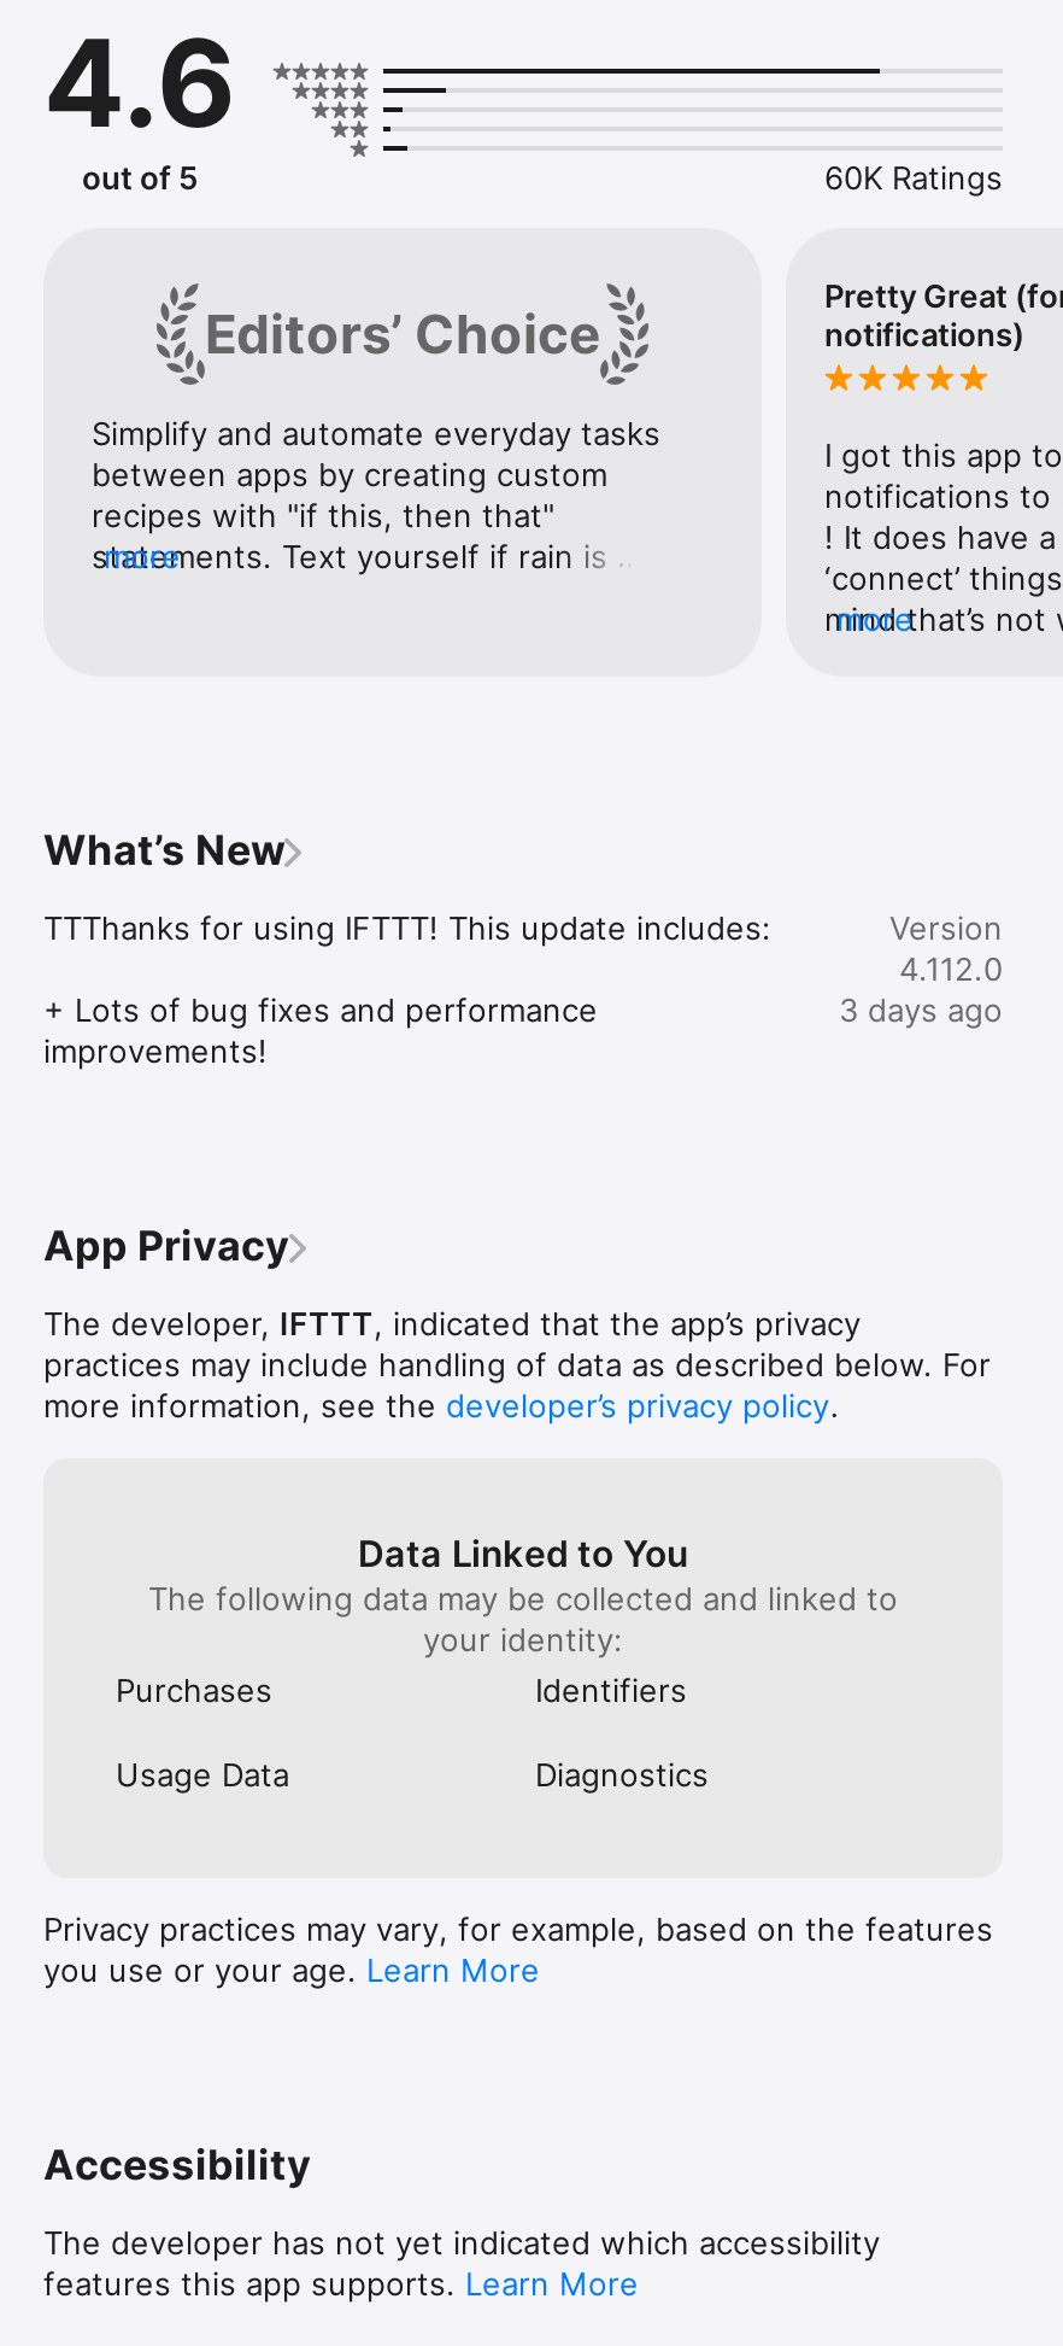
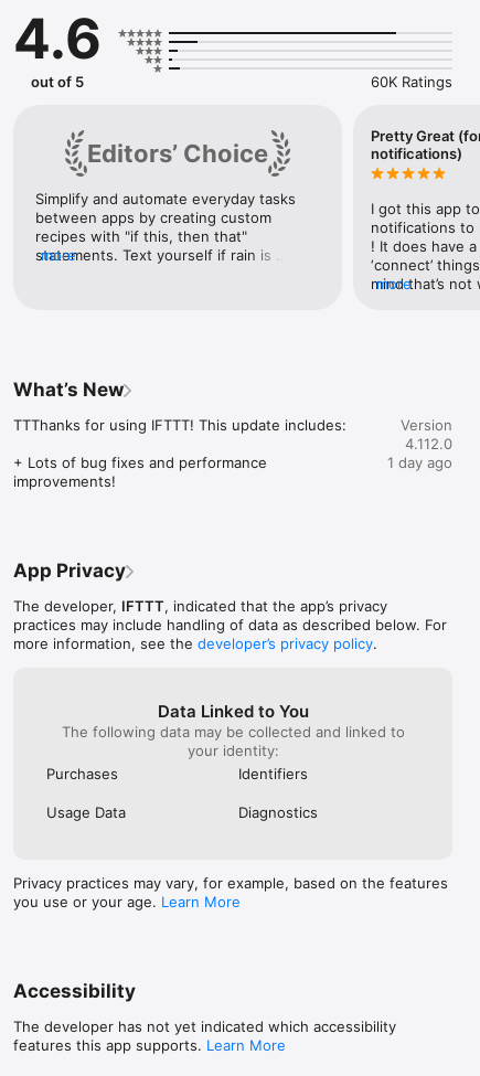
[839,991,1003,1029] 3 days ago -> [387,454,452,471] 1 day ago

